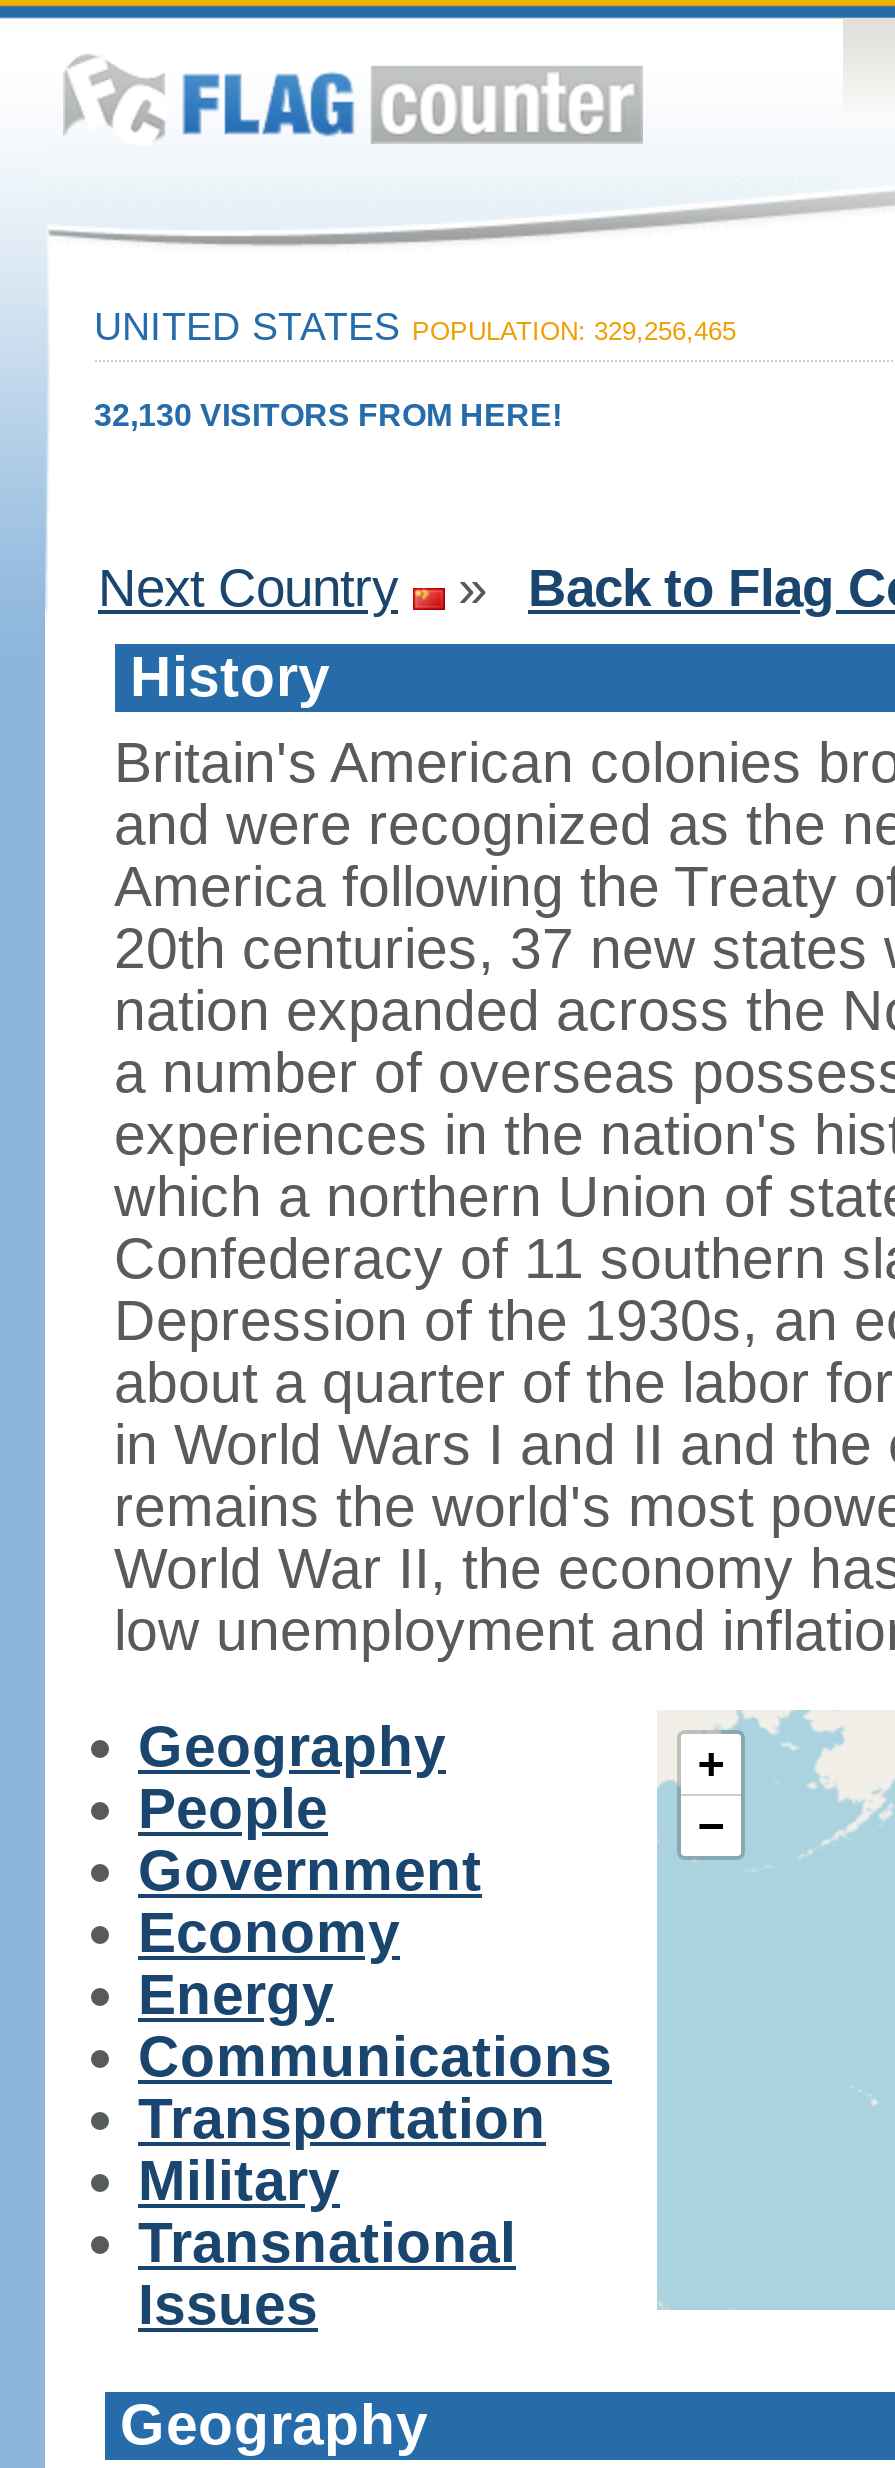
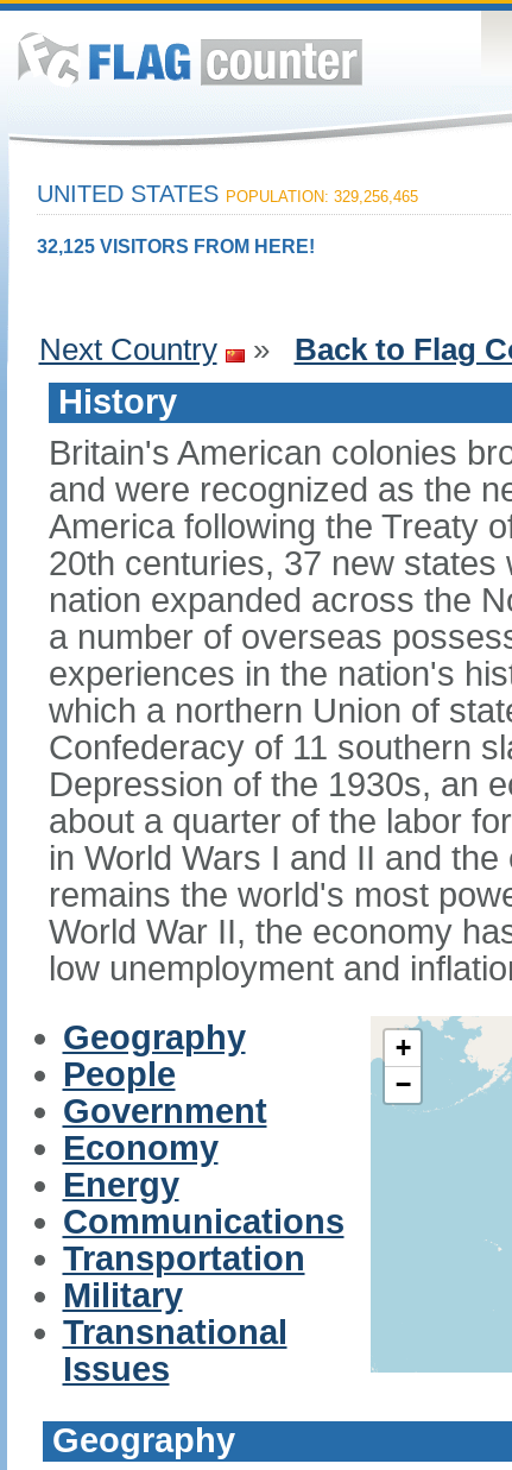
[94,398,562,432] 32,130 VISITORS FROM HERE! -> [36,236,314,257] 32,125 VISITORS FROM HERE!

